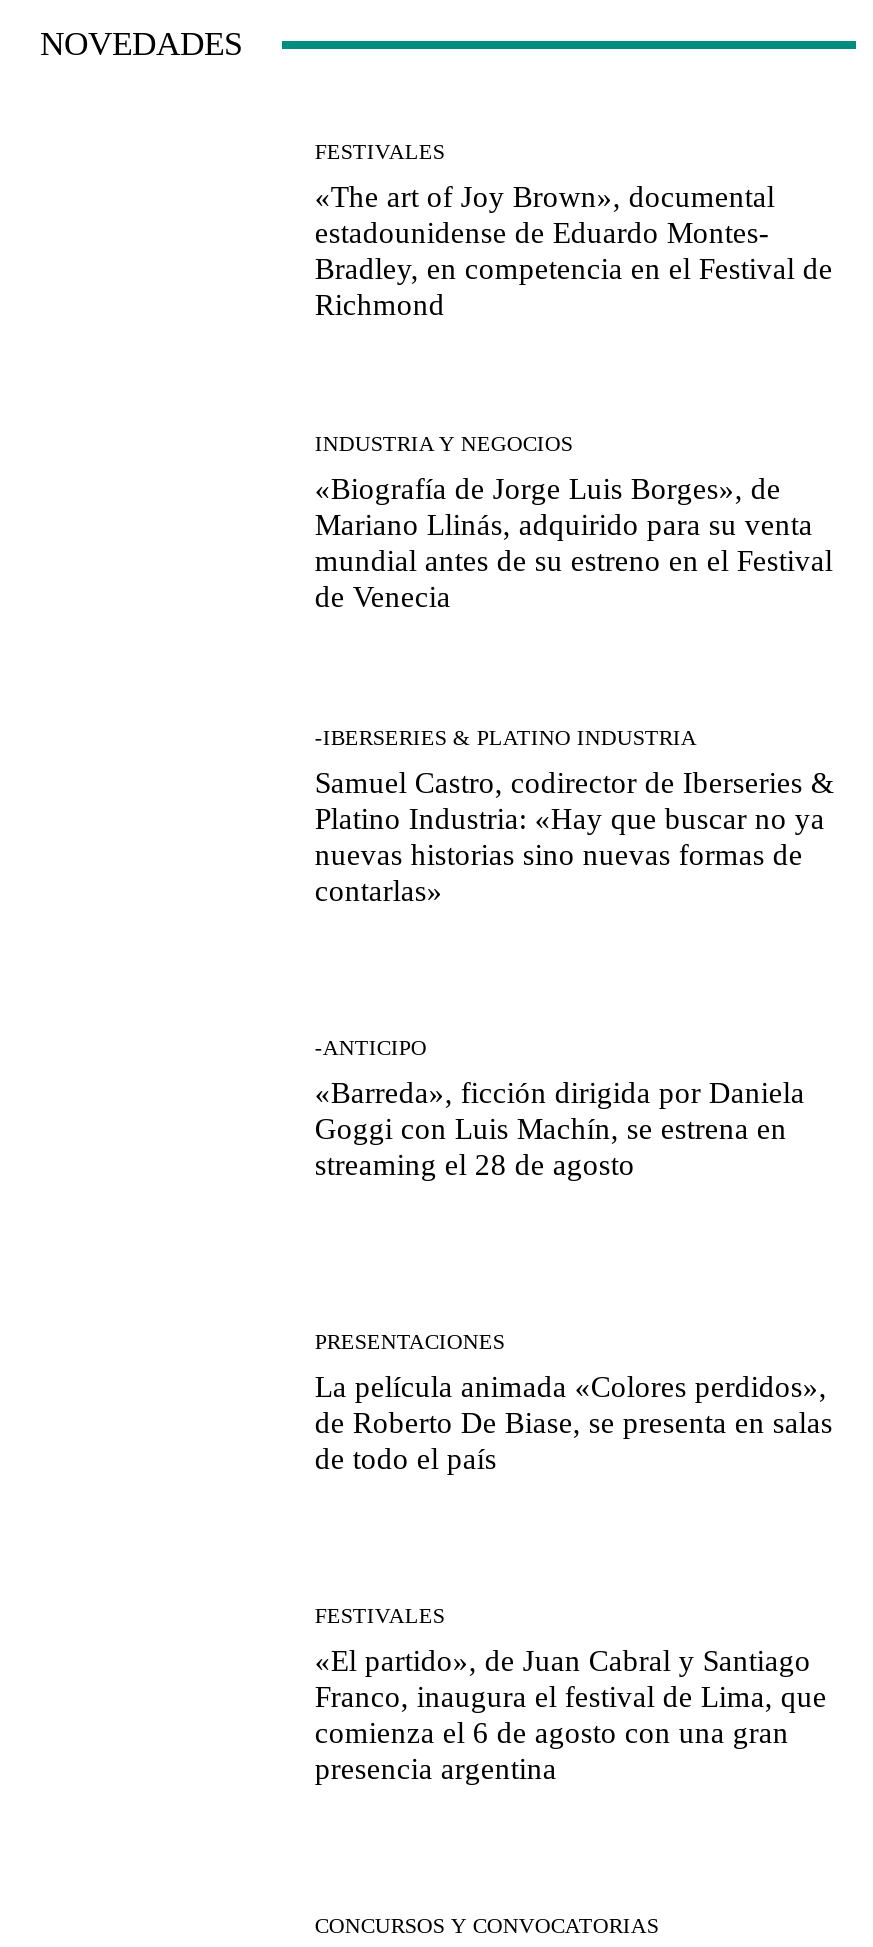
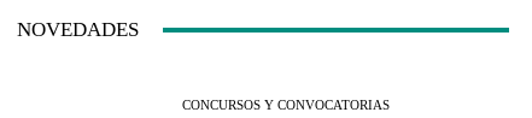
[315,139,833,321] FESTIVALES | «The art of Joy Brown», documental | estadounidense de Eduardo Montes- | Bradley, en competencia en el Festival de | Richmond -> none
[315,432,833,614] INDUSTRIA Y NEGOCIOS | «Biografía de Jorge Luis Borges», de | Mariano Llinás, adquirido para su venta | mundial antes de su estreno en el Festival | de Venecia -> none
[315,724,835,906] -IBERSERIES & PLATINO INDUSTRIA | Samuel Castro, codirector de Iberseries & | Platino Industria: «Hay que buscar no ya | nuevas historias sino nuevas formas de | contarlas» -> none
[315,1035,805,1181] -ANTICIPO | «Barreda», ficción dirigida por Daniela | Goggi con Luis Machín, se estrena en | streaming el 28 de agosto -> none
[315,1328,833,1474] PRESENTACIONES | La película animada «Colores perdidos», | de Roberto De Biase, se presenta en salas | de todo el país -> none
[315,1603,827,1785] FESTIVALES | «El partido», de Juan Cabral y Santiago | Franco, inaugura el festival de Lima, que | comienza el 6 de agosto con una gran | presencia argentina -> none

